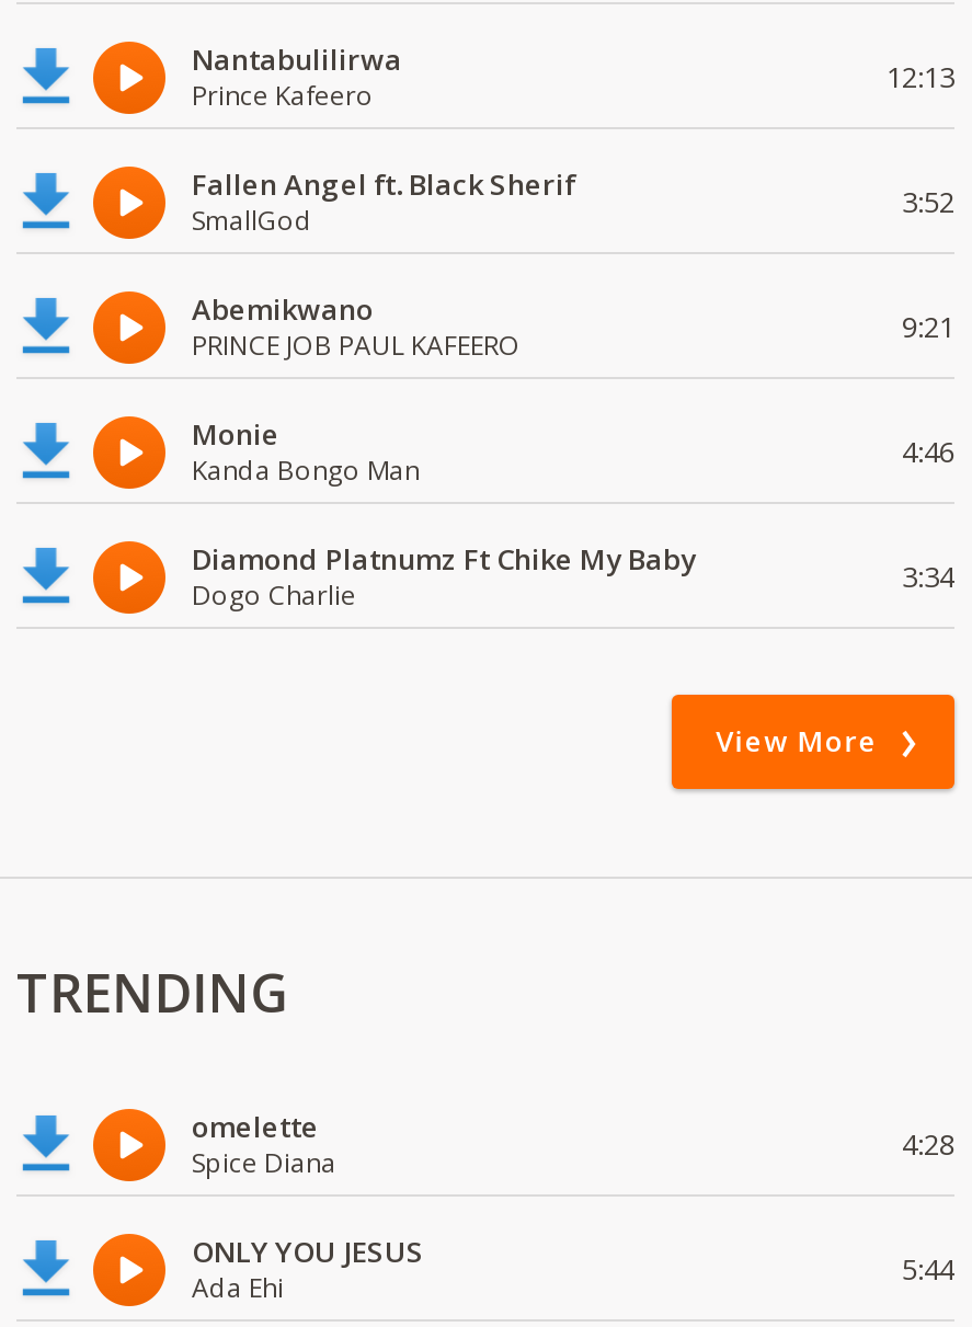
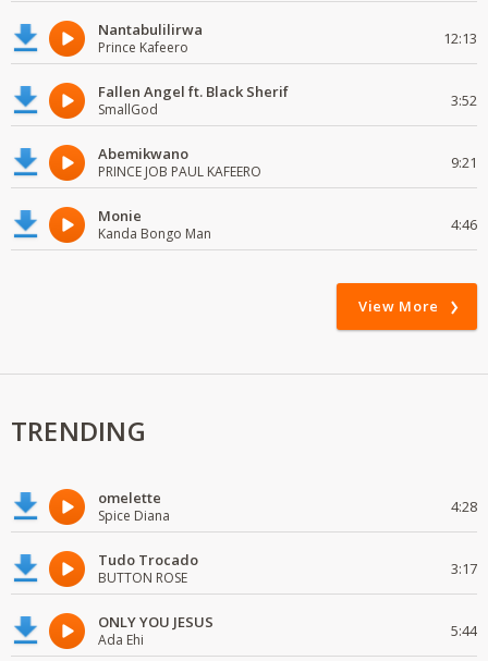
[192,539,954,614] Diamond Platnumz Ft Chike My Baby | Dogo Charlie | 3:34 -> none
moved [16,721,954,1181] -> [11,296,477,525]: View More | TRENDING | omelette | Spice Diana | 4:28
none -> [98,550,477,587] Tudo Trocado | BUTTON ROSE | 3:17

